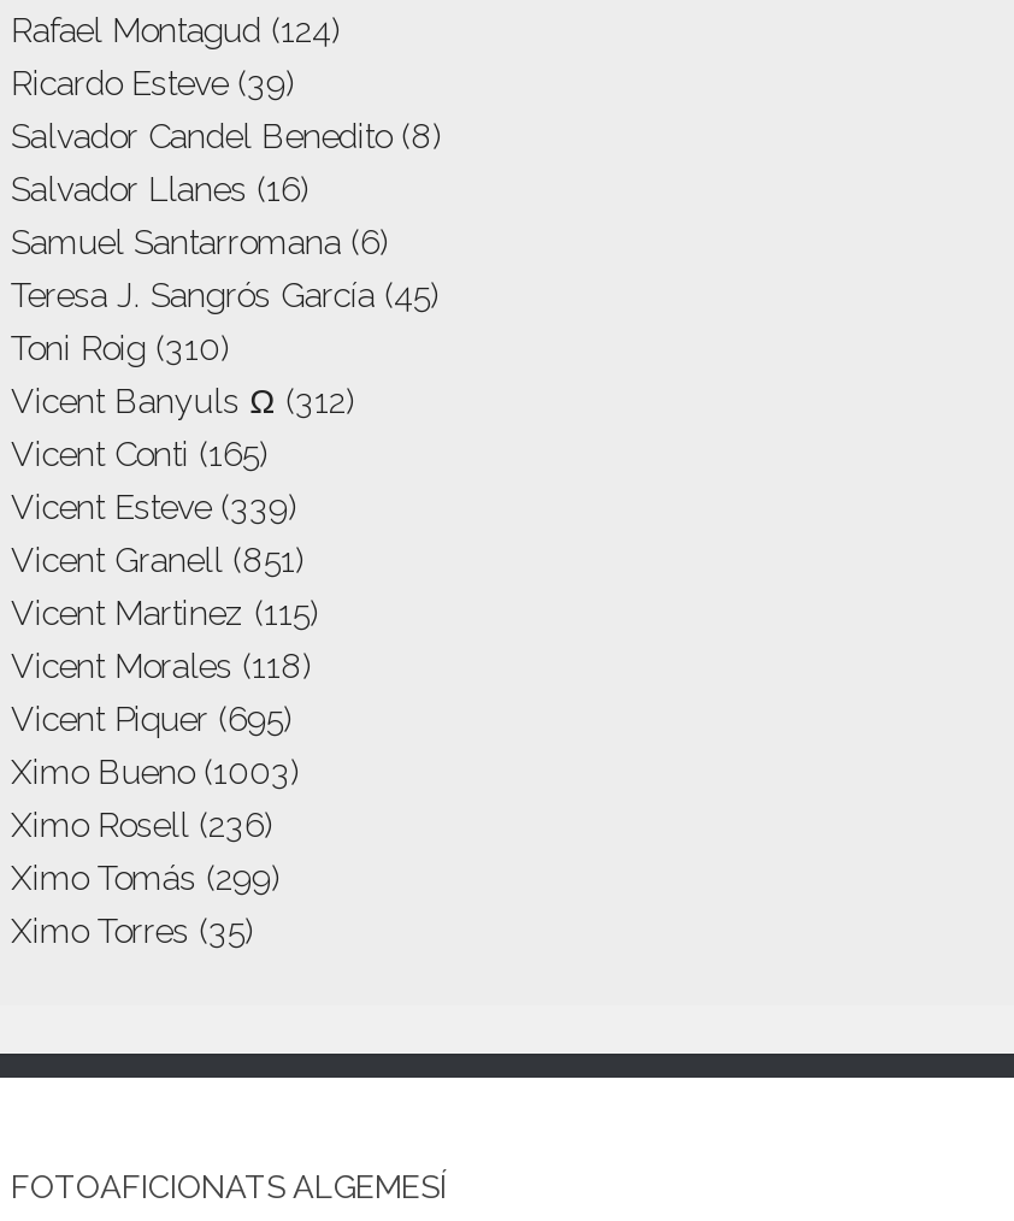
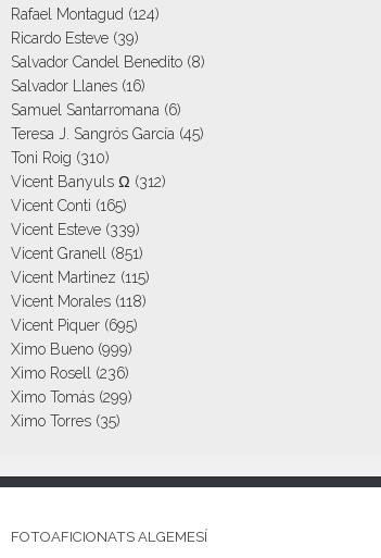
[11,752,300,790] Ximo Bueno (1003) -> [11,340,132,358] Ximo Bueno (999)

